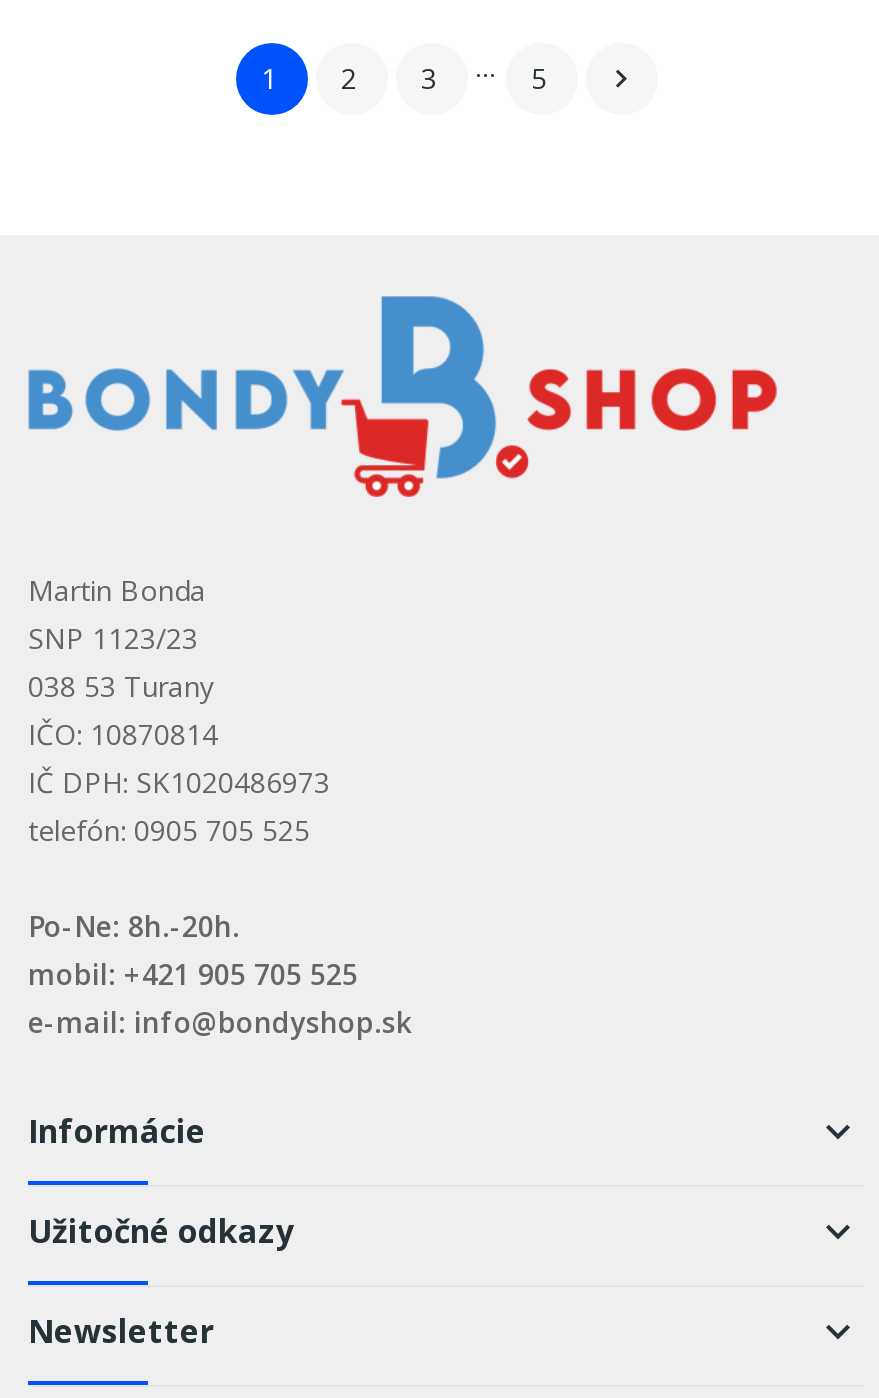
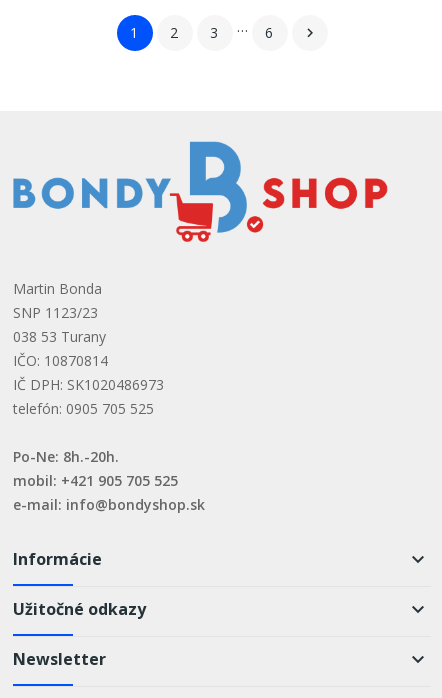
[531,59,551,97] 5 -> [264,23,274,42] 6

